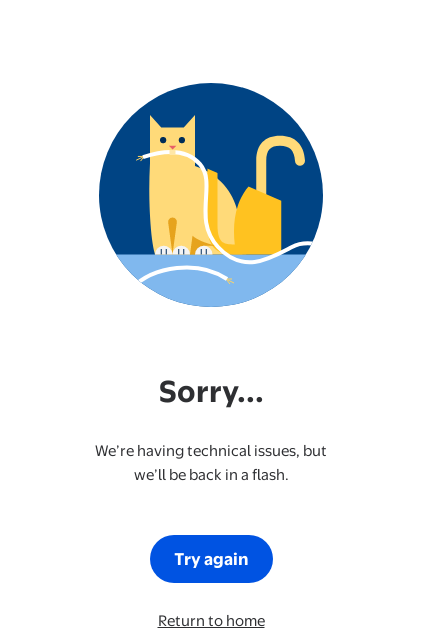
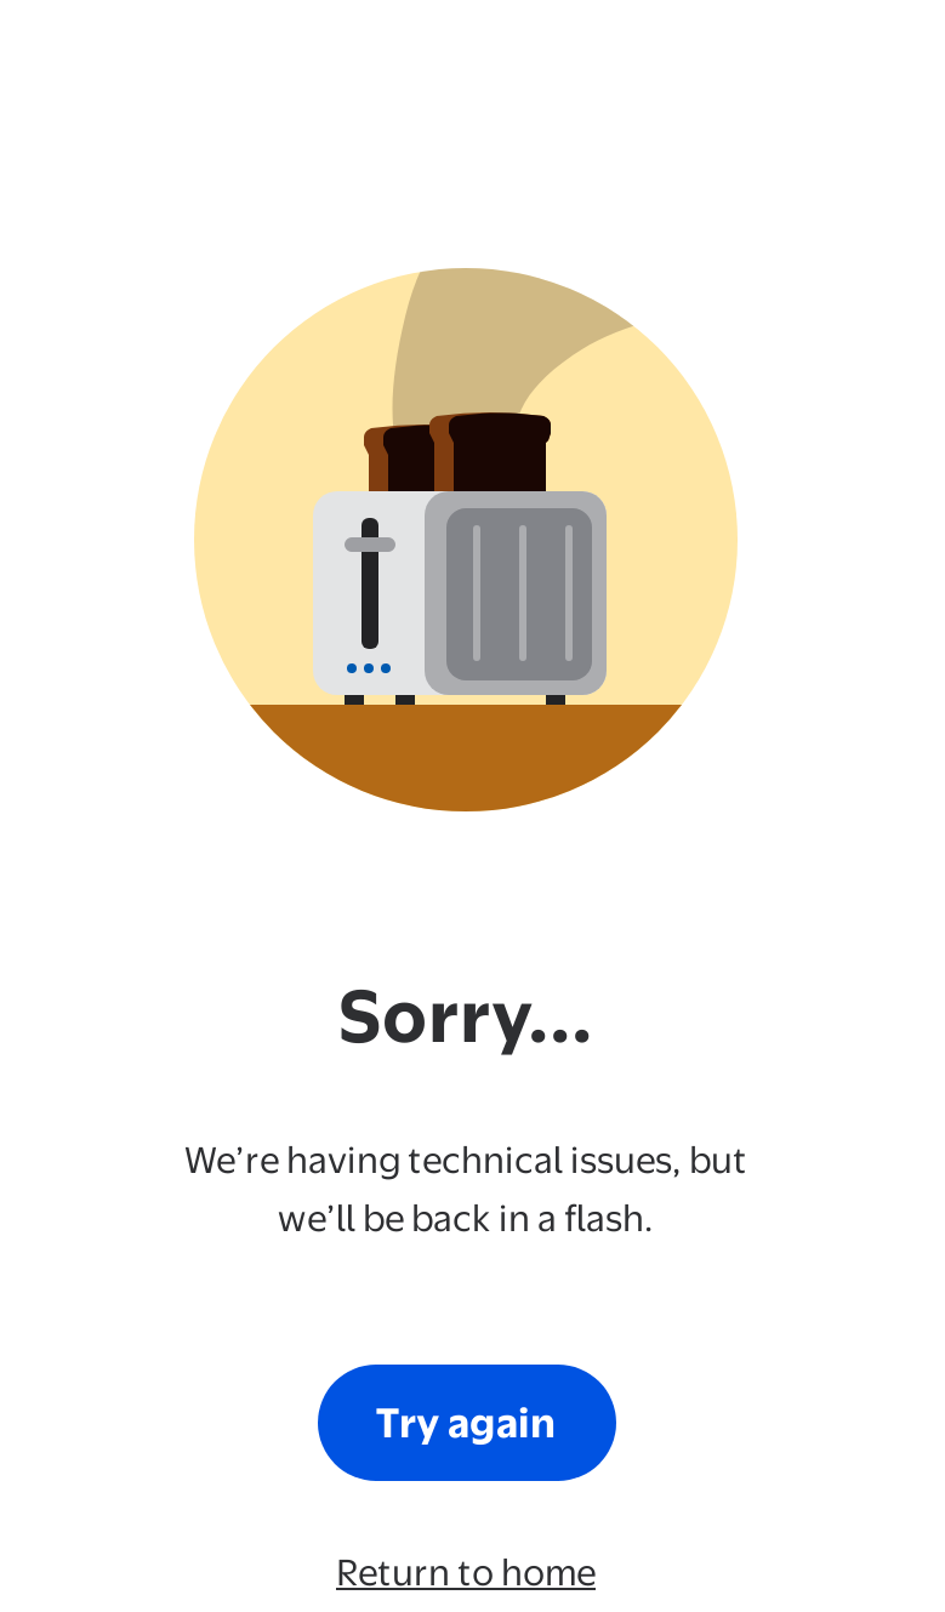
[98,82,324,308] [image] -> [194,268,738,814] [image]

